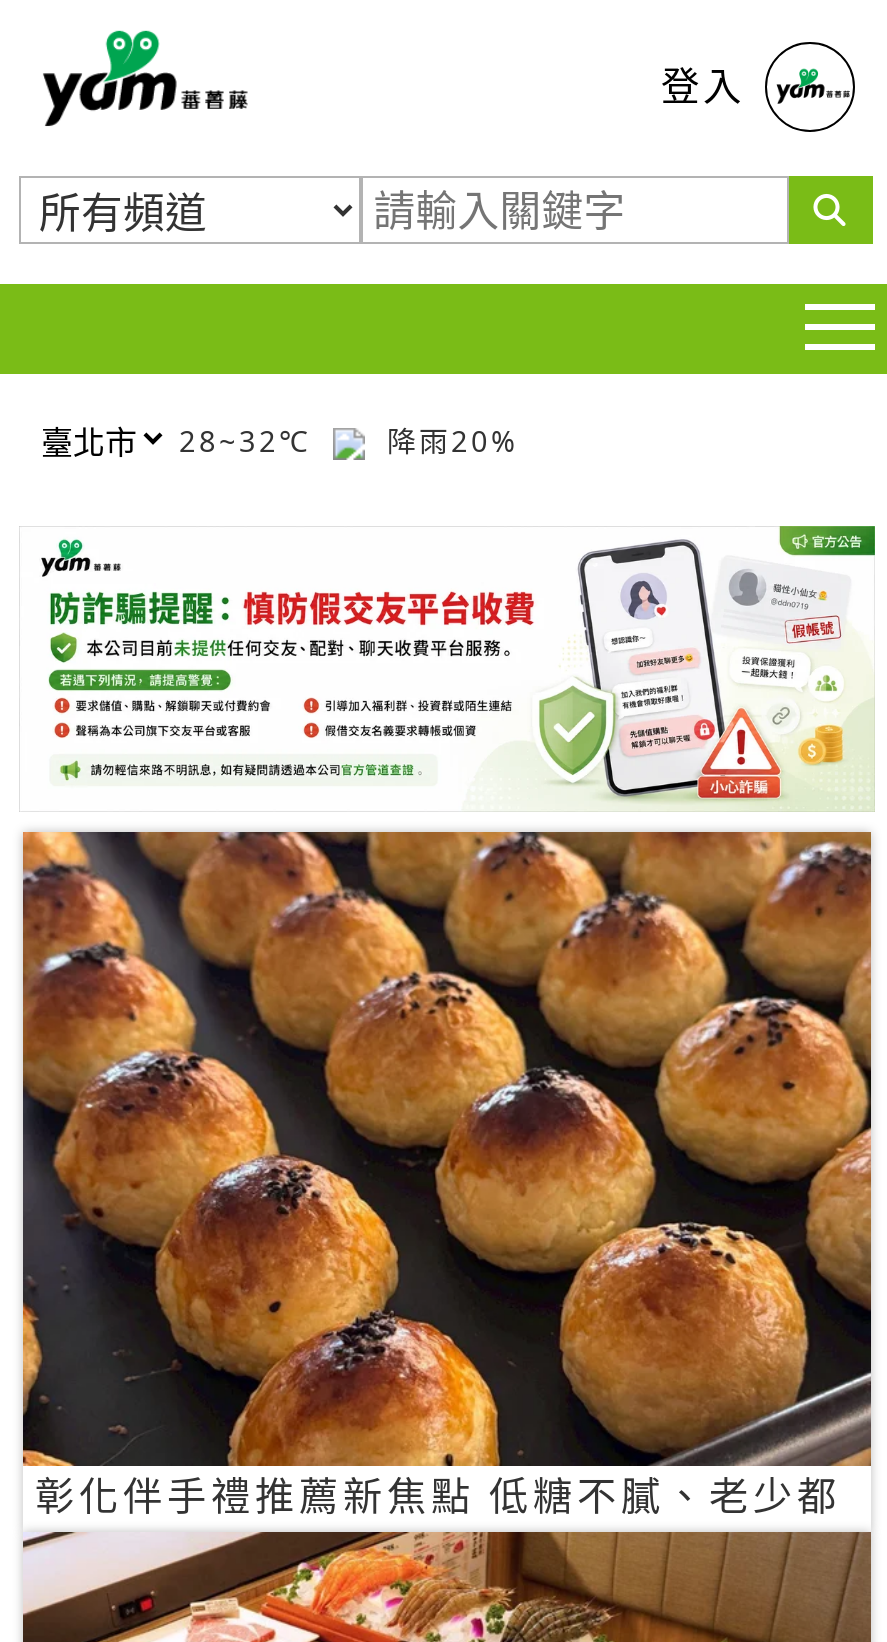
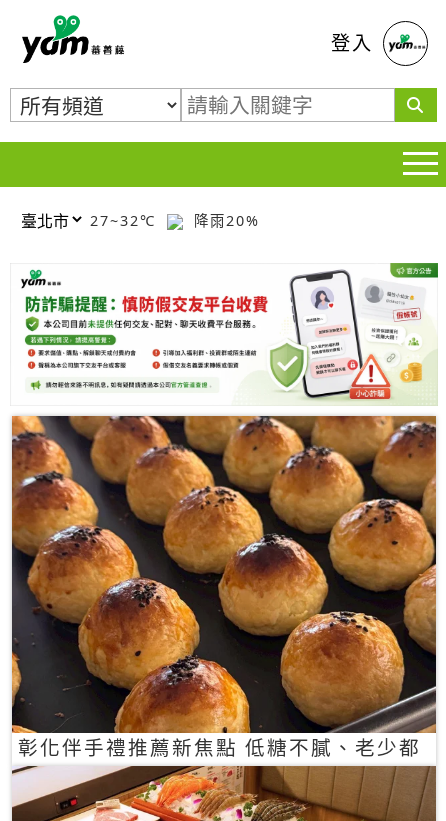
[179,421,519,459] 28~32℃ 降雨20% -> [90,210,260,229] 27~32℃ 降雨20%

